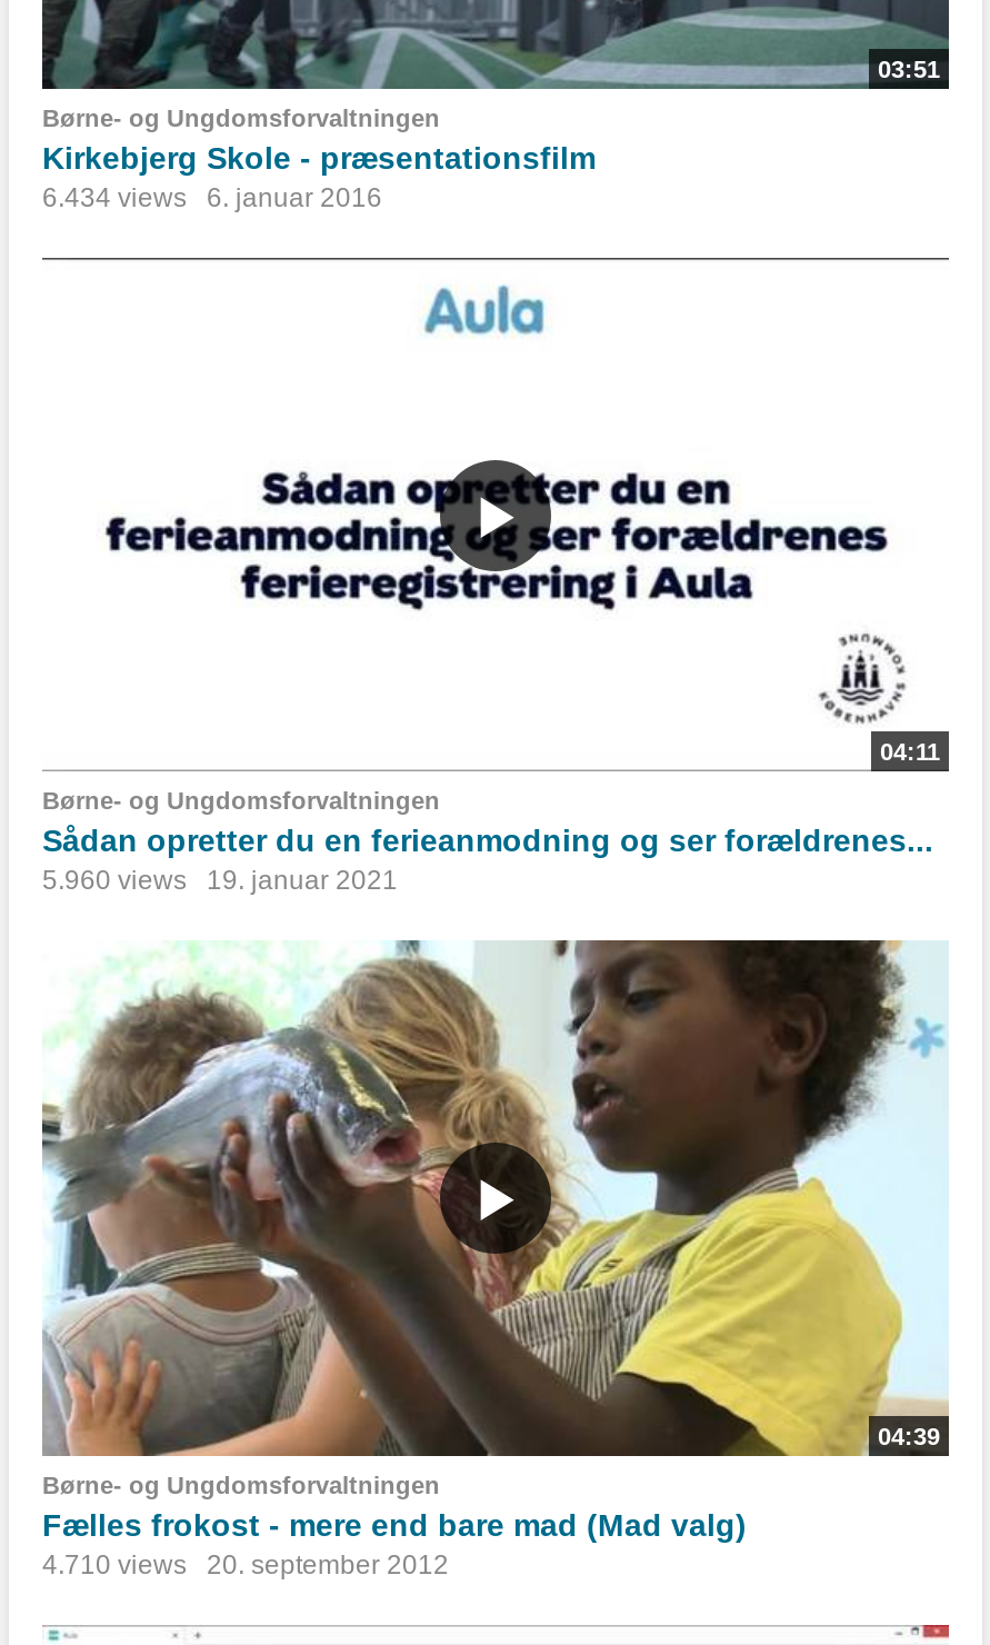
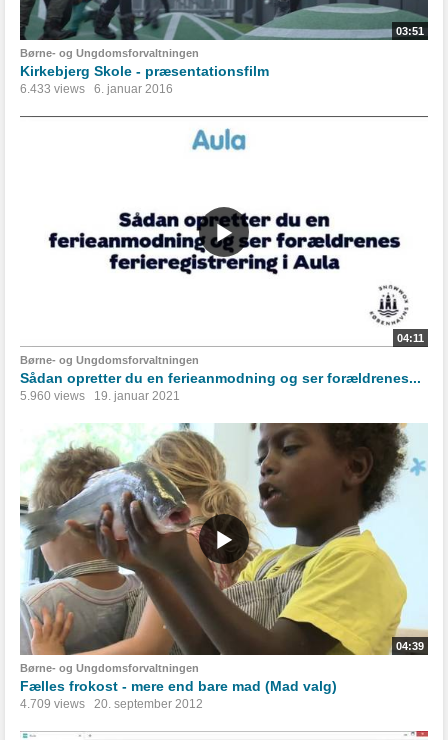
[42,183,382,214] 6.434 views 6. januar 2016 -> [20,82,173,96] 6.433 views 6. januar 2016
[42,1549,449,1580] 4.710 views 20. september 2012 -> [20,697,203,711] 4.709 views 20. september 2012

